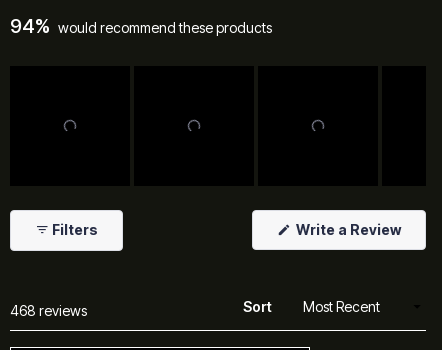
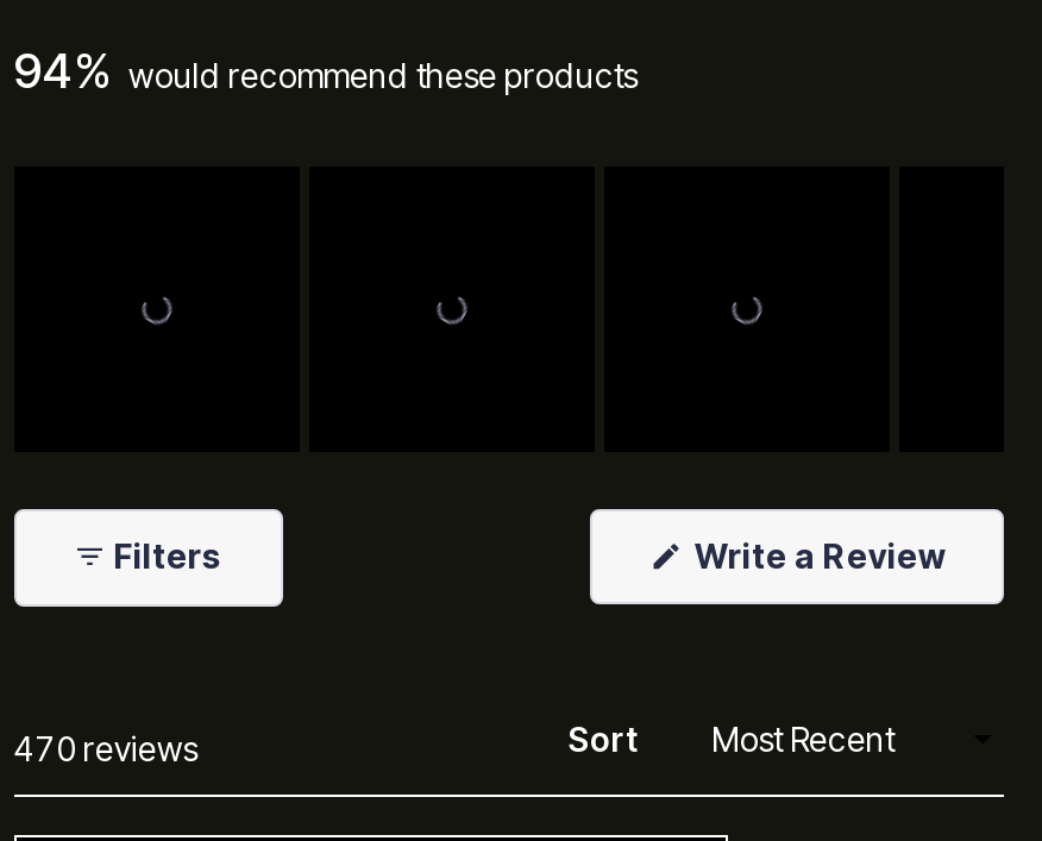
[10,302,87,319] 468 reviews -> [14,728,197,768] 470 reviews

